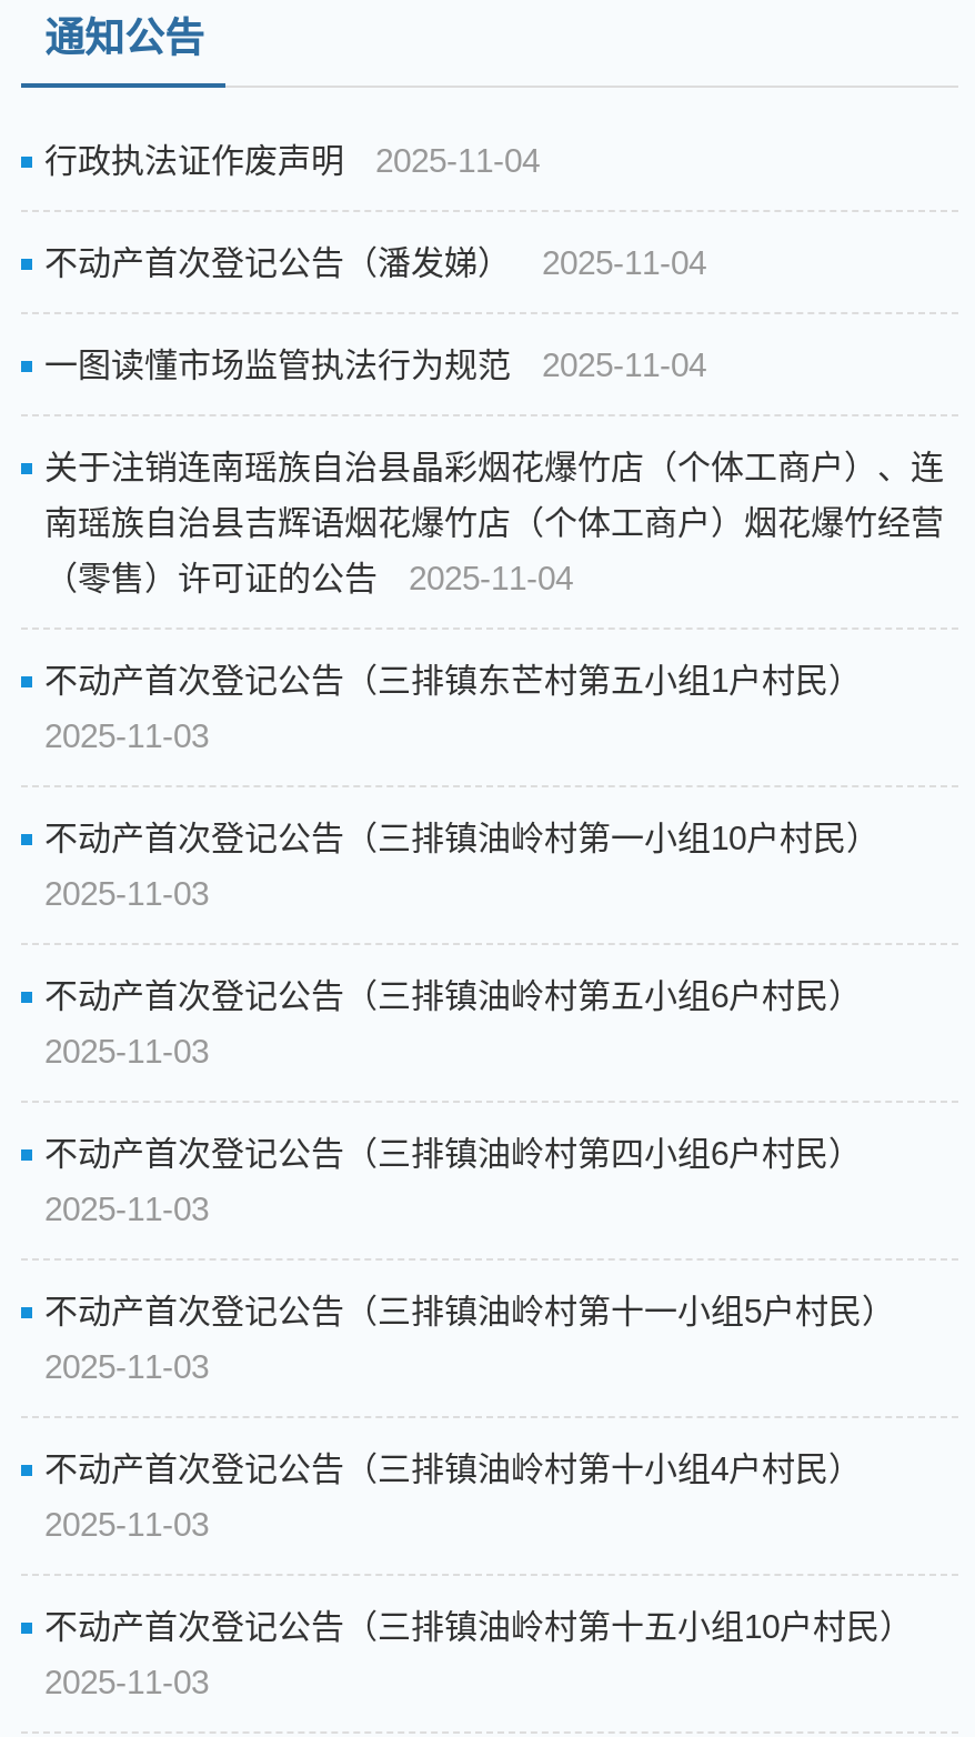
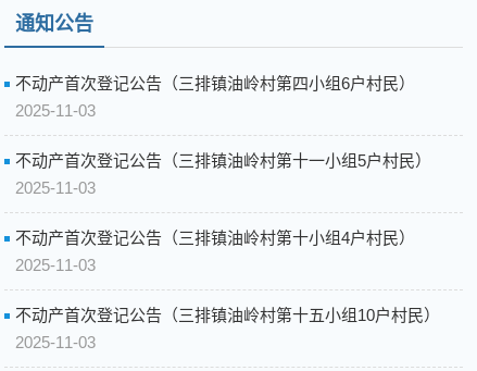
[44,141,944,1070] 行政执法证作废声明 | 2025-11-04 | 不动产首次登记公告（潘发娣） | 2025-11-04 | 一图读懂市场监管执法行为规范 | 2025-11-04 | 关于注销连南瑶族自治县晶彩烟花爆竹店（个体工商户）、连 | 南瑶族自治县吉辉语烟花爆竹店（个体工商户）烟花爆竹经营 | （零售）许可证的公告 | 2025-11-04 | 不动产首次登记公告（三排镇东芒村第五小组1户村民） | 2025-11-03 | 不动产首次登记公告（三排镇油岭村第一小组10户村民） | 2025-11-03 | 不动产首次登记公告（三排镇油岭村第五小组6户村民） | 2025-11-03 -> none

